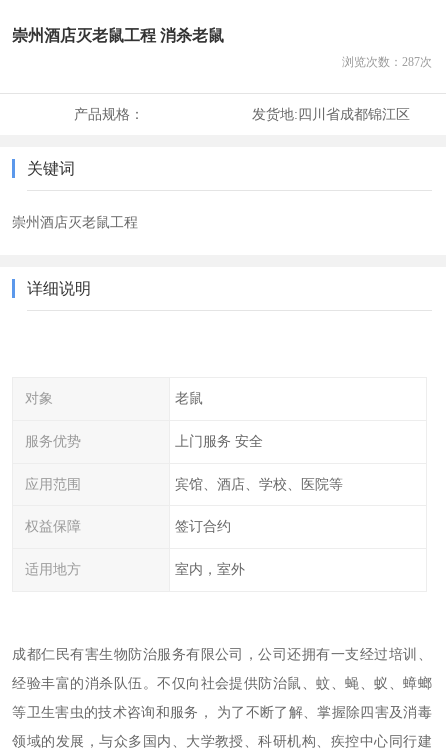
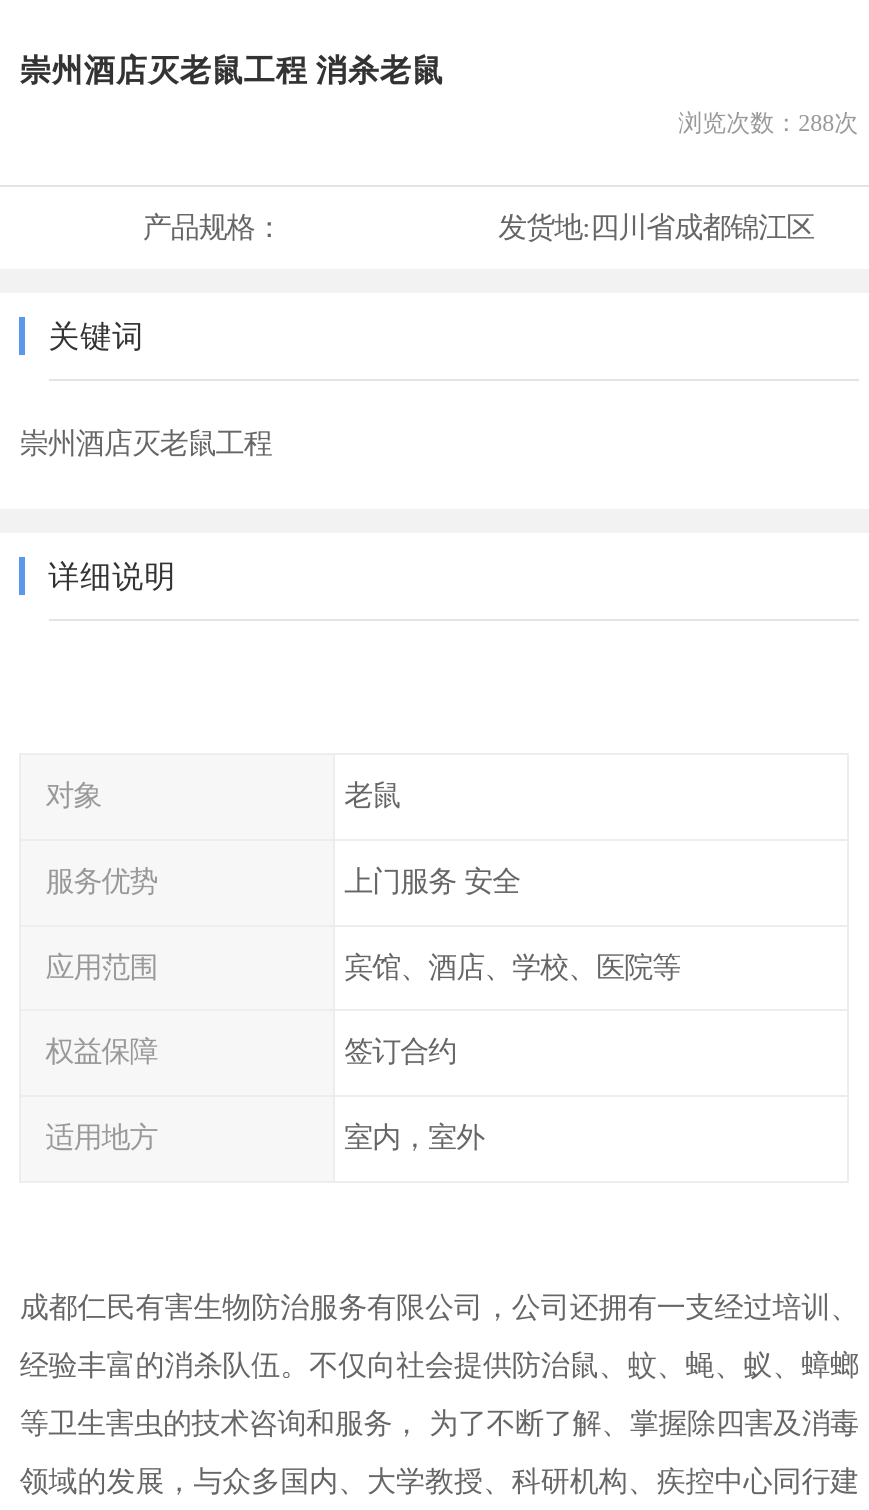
[342,55,432,69] 浏览次数：287次 -> [678,109,858,137] 浏览次数：288次

